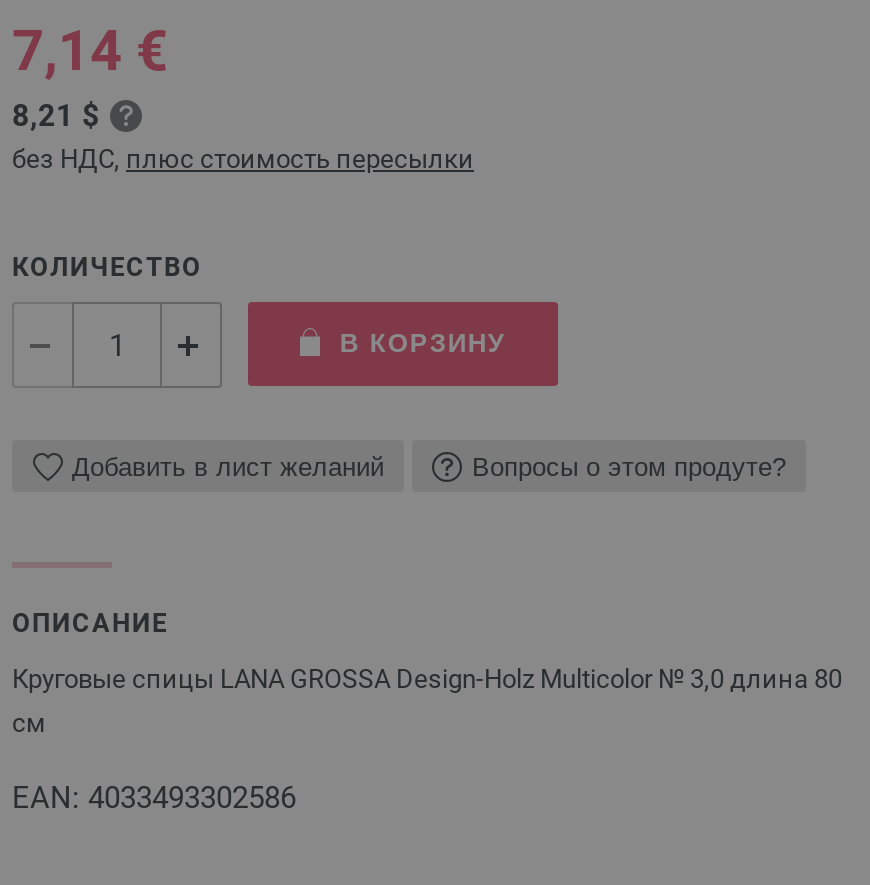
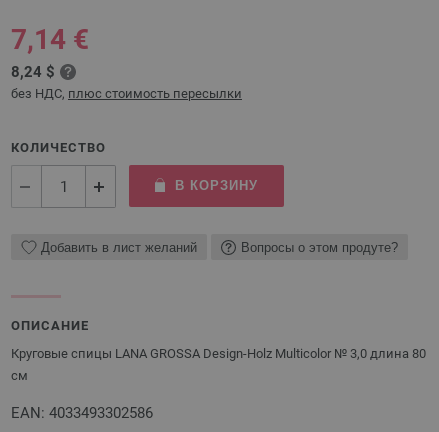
[12,98,100,134] 8,21 $ -> [11,63,55,81] 8,24 $

